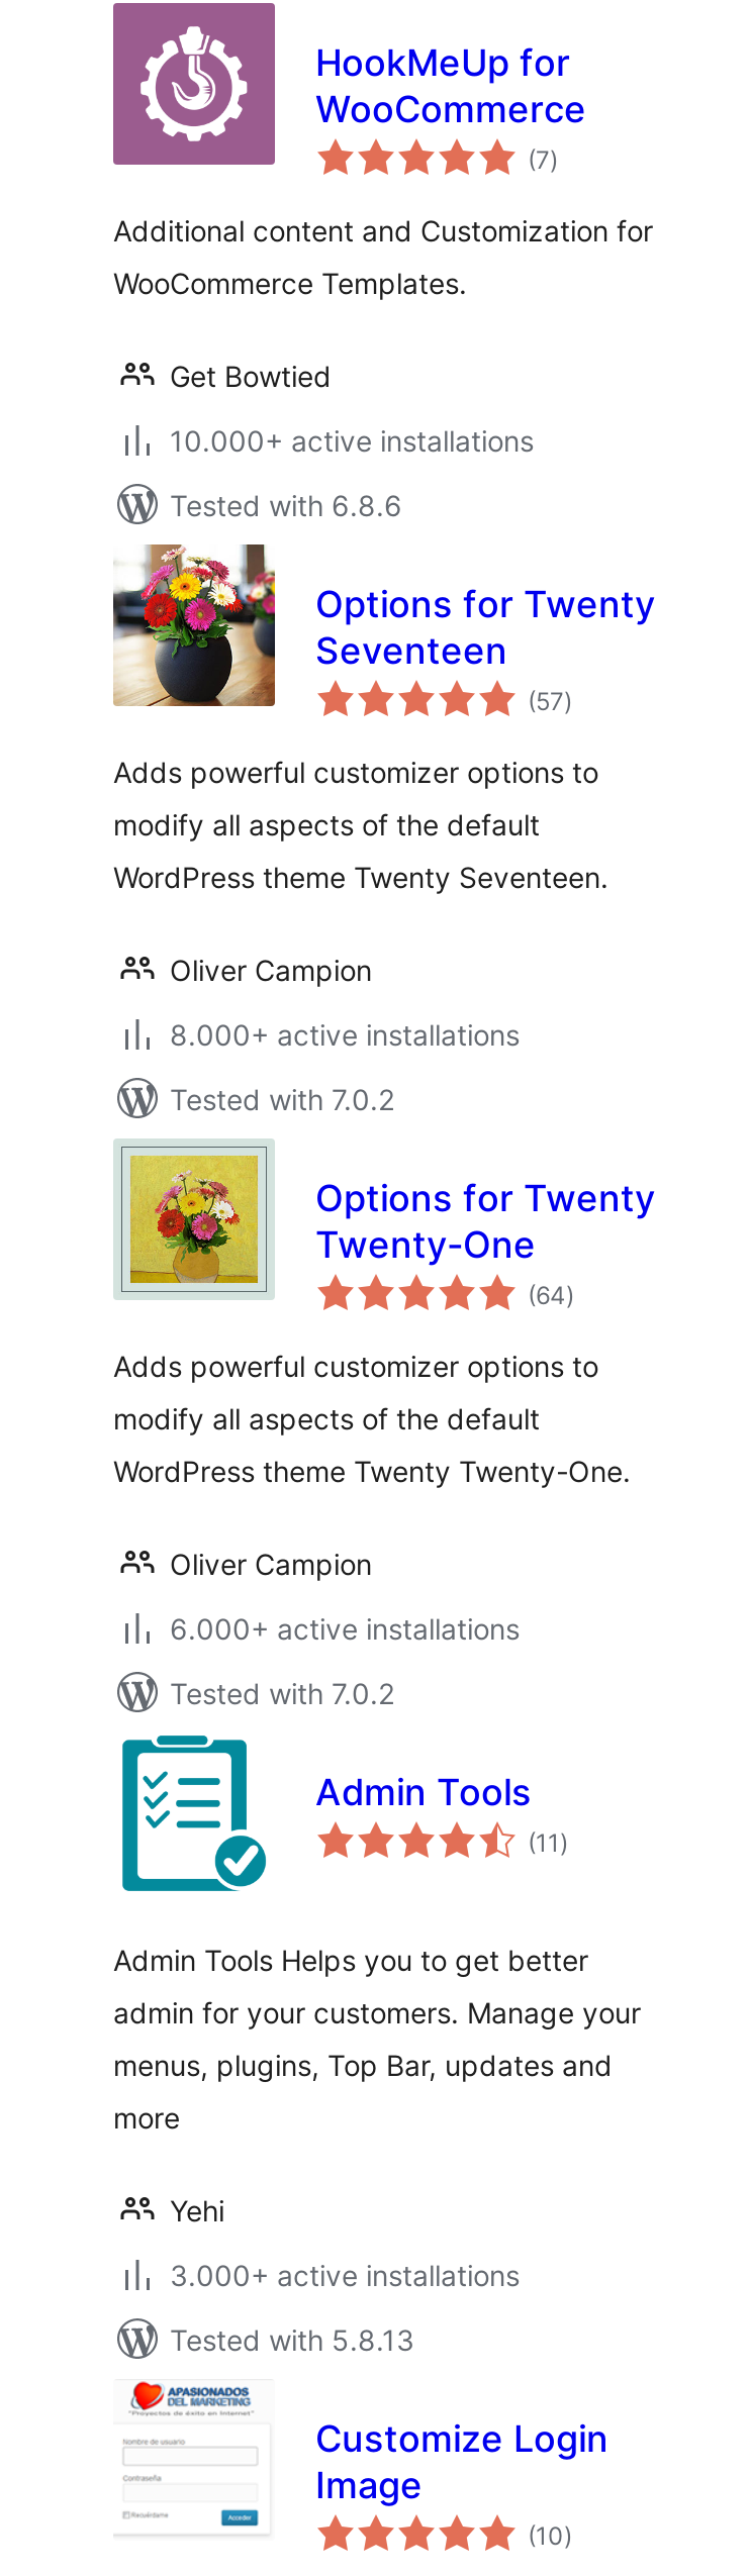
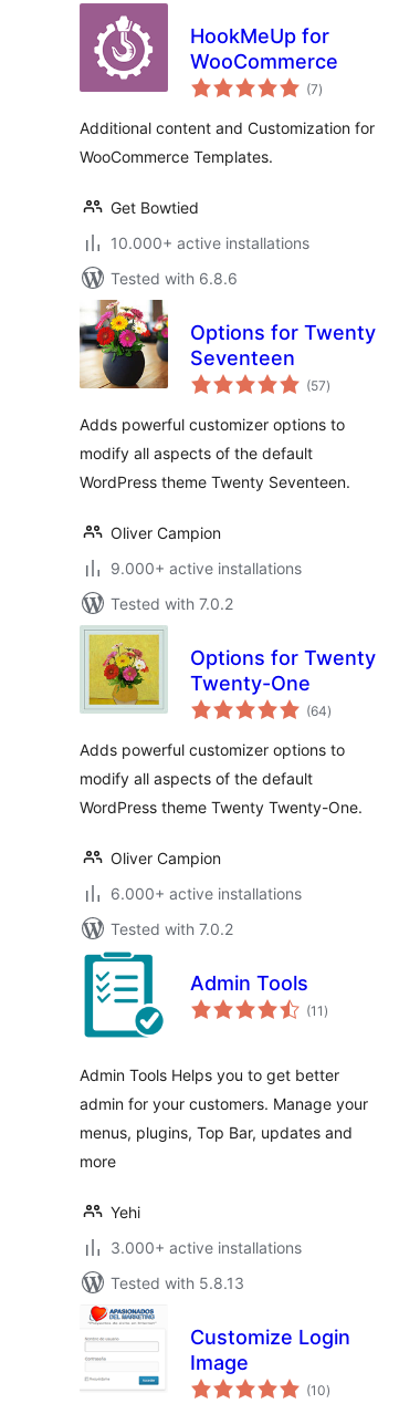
[170,1017,520,1052] 8.000+ active installations -> [111,559,302,578] 9.000+ active installations

